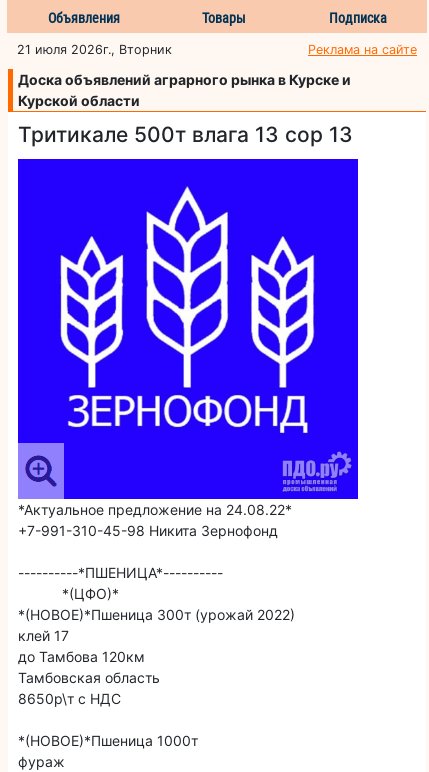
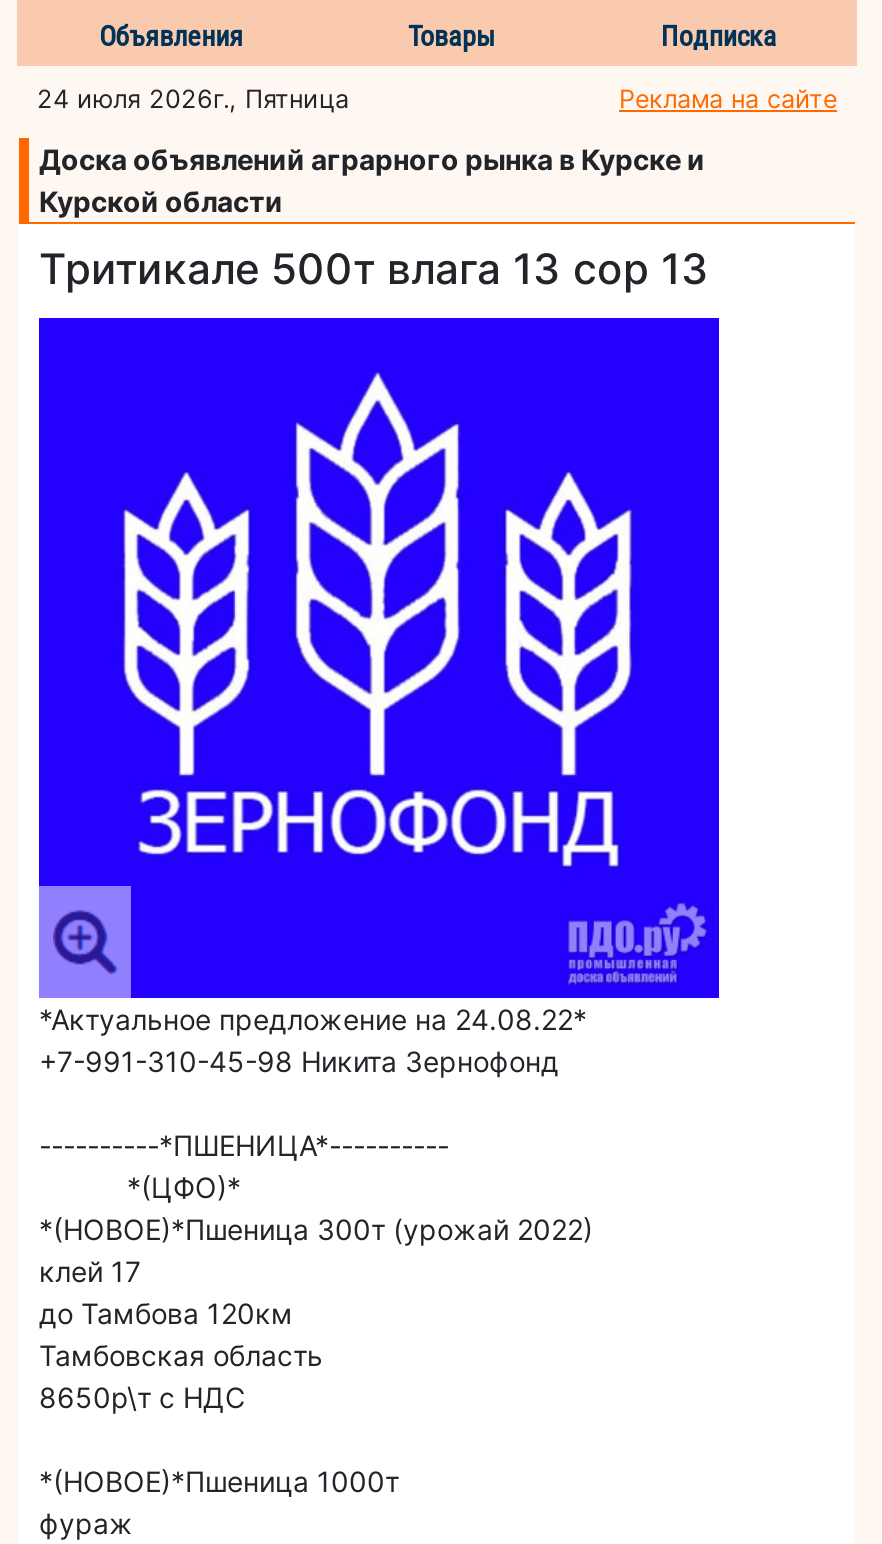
[17,42,172,57] 21 июля 2026г., Вторник -> [37,83,349,113] 24 июля 2026г., Пятница

